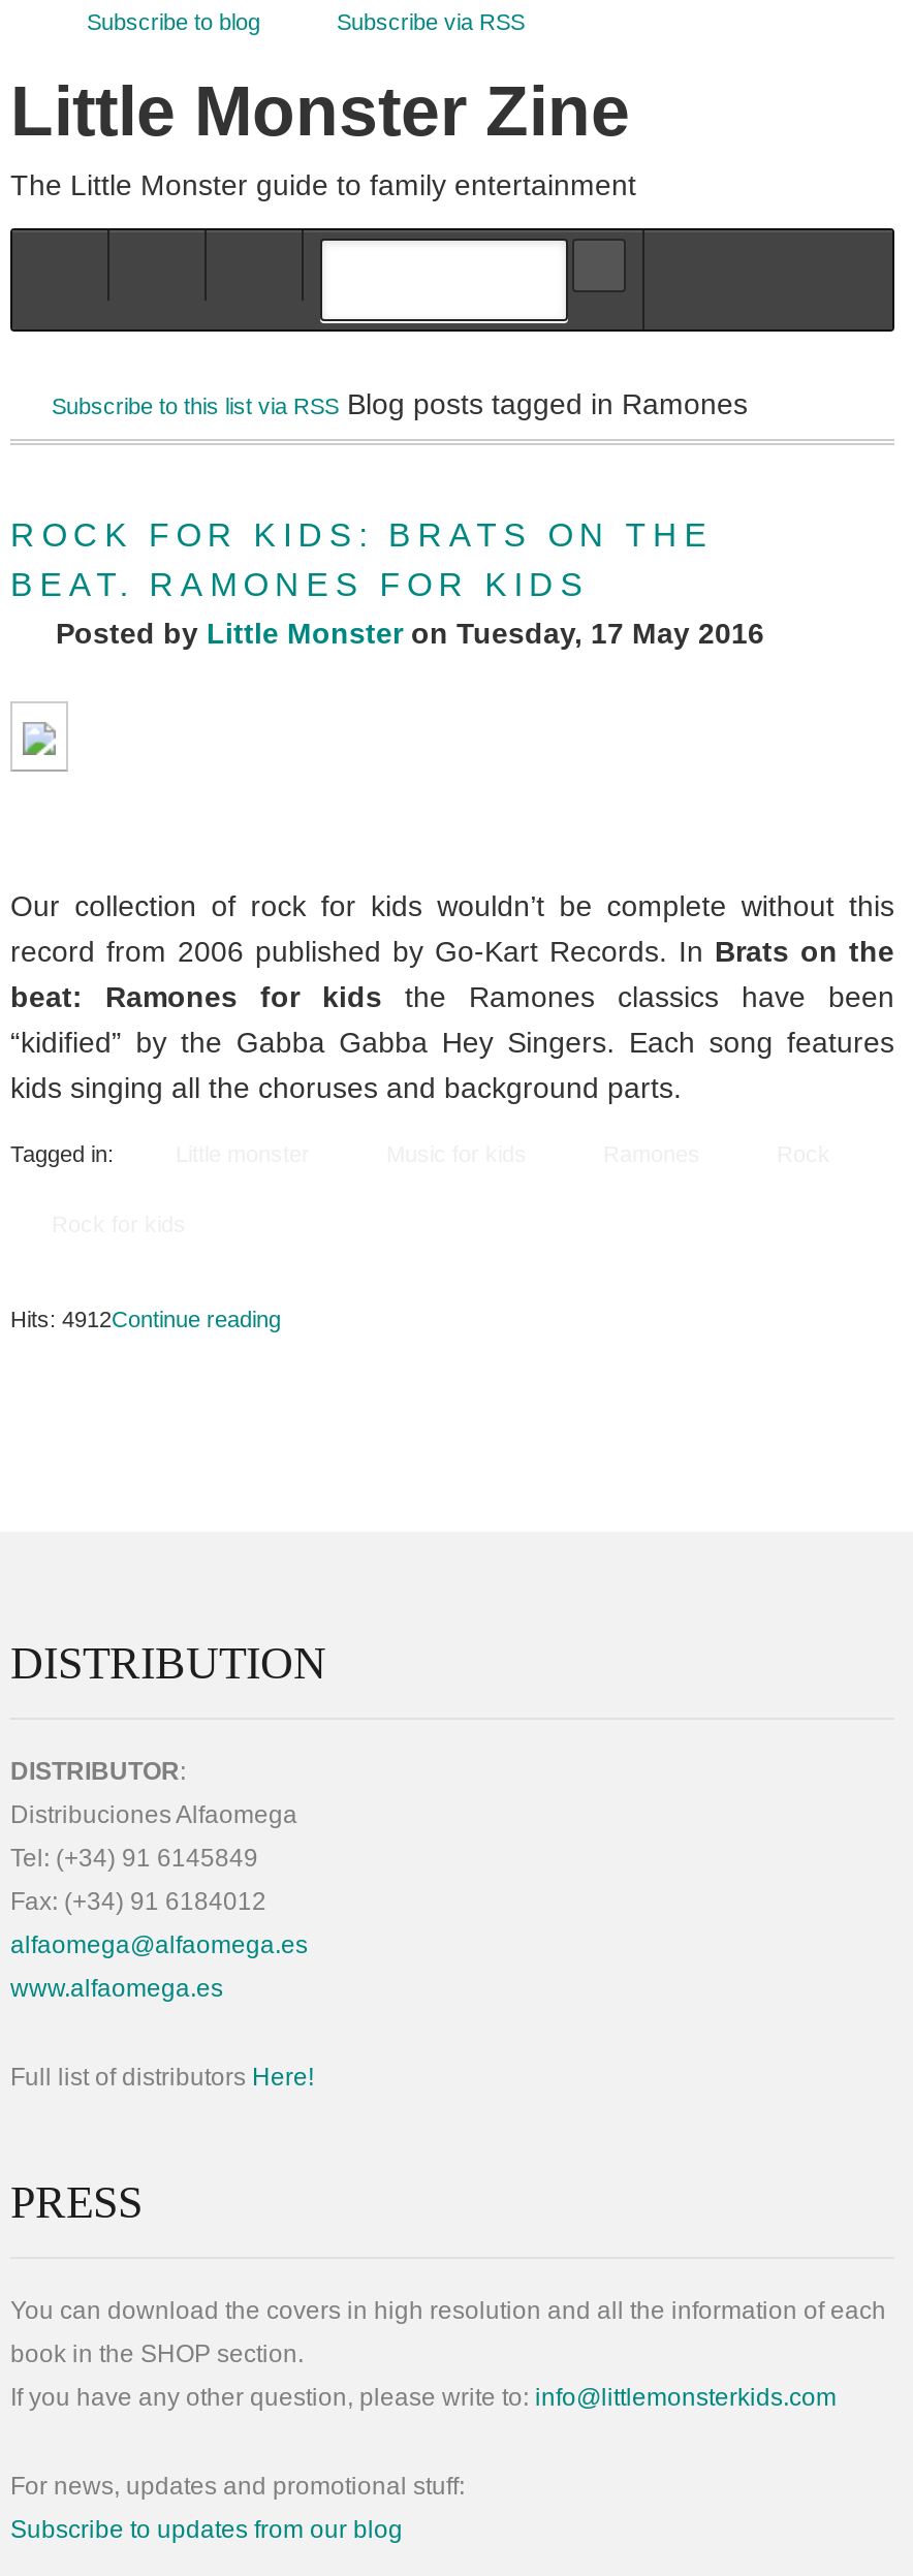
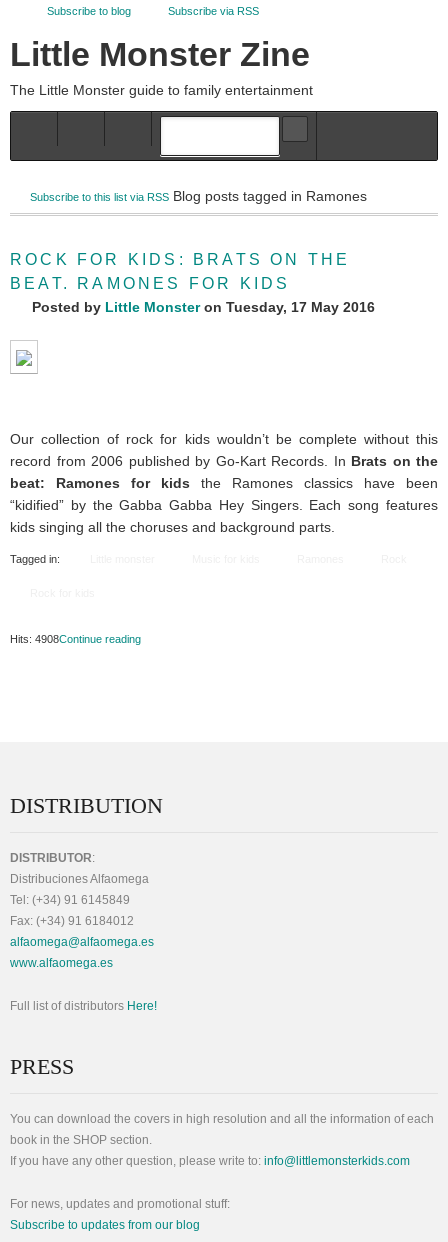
[10,1307,281,1331] Hits: 4912 Continue reading -> [10,633,141,645] Hits: 4908 Continue reading

